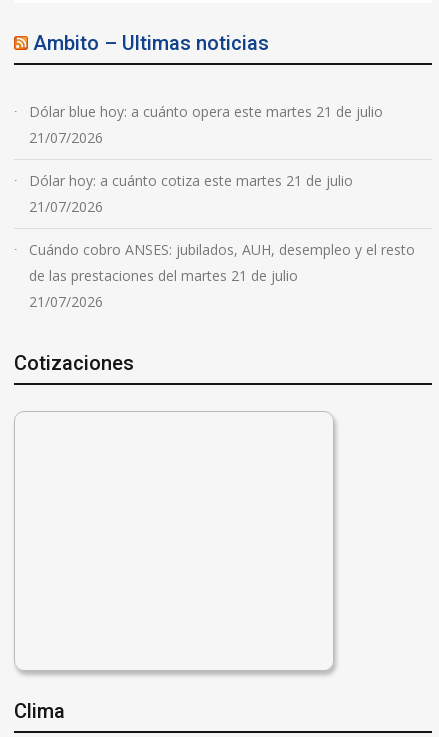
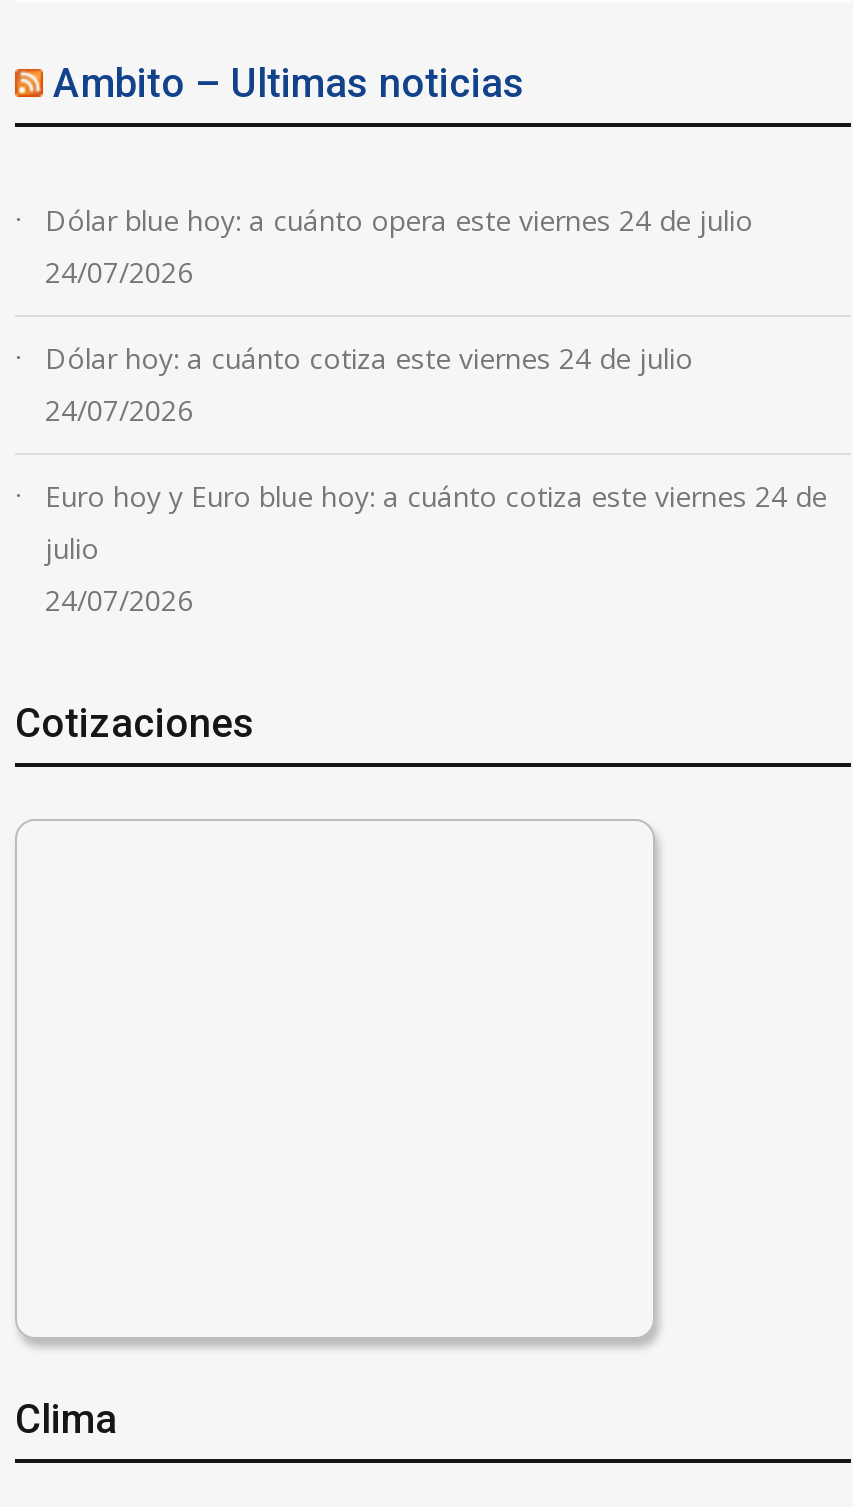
[29,101,383,146] Dólar blue hoy: a cuánto opera este martes 21 de julio | 21/07/2026 -> [45,200,753,290] Dólar blue hoy: a cuánto opera este viernes 24 de julio | 24/07/2026
[29,170,353,215] Dólar hoy: a cuánto cotiza este martes 21 de julio | 21/07/2026 -> [45,338,693,428] Dólar hoy: a cuánto cotiza este viernes 24 de julio | 24/07/2026
[29,239,415,310] Cuándo cobro ANSES: jubilados, AUH, desempleo y el resto | de las prestaciones del martes 21 de julio | 21/07/2026 -> [45,476,827,618] Euro hoy y Euro blue hoy: a cuánto cotiza este viernes 24 de | julio | 24/07/2026

